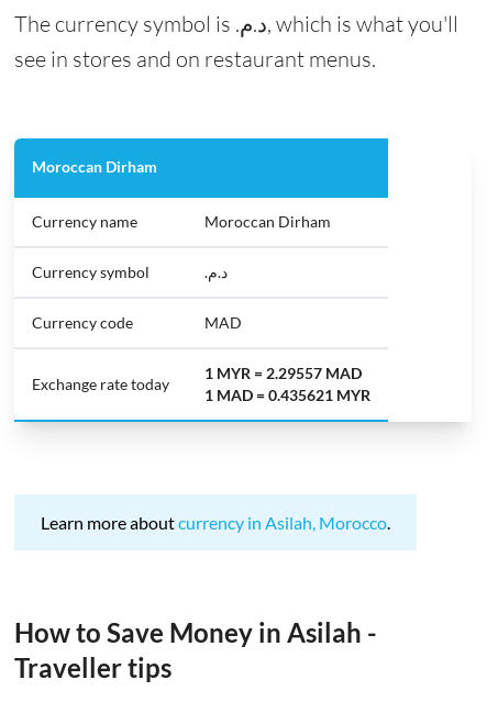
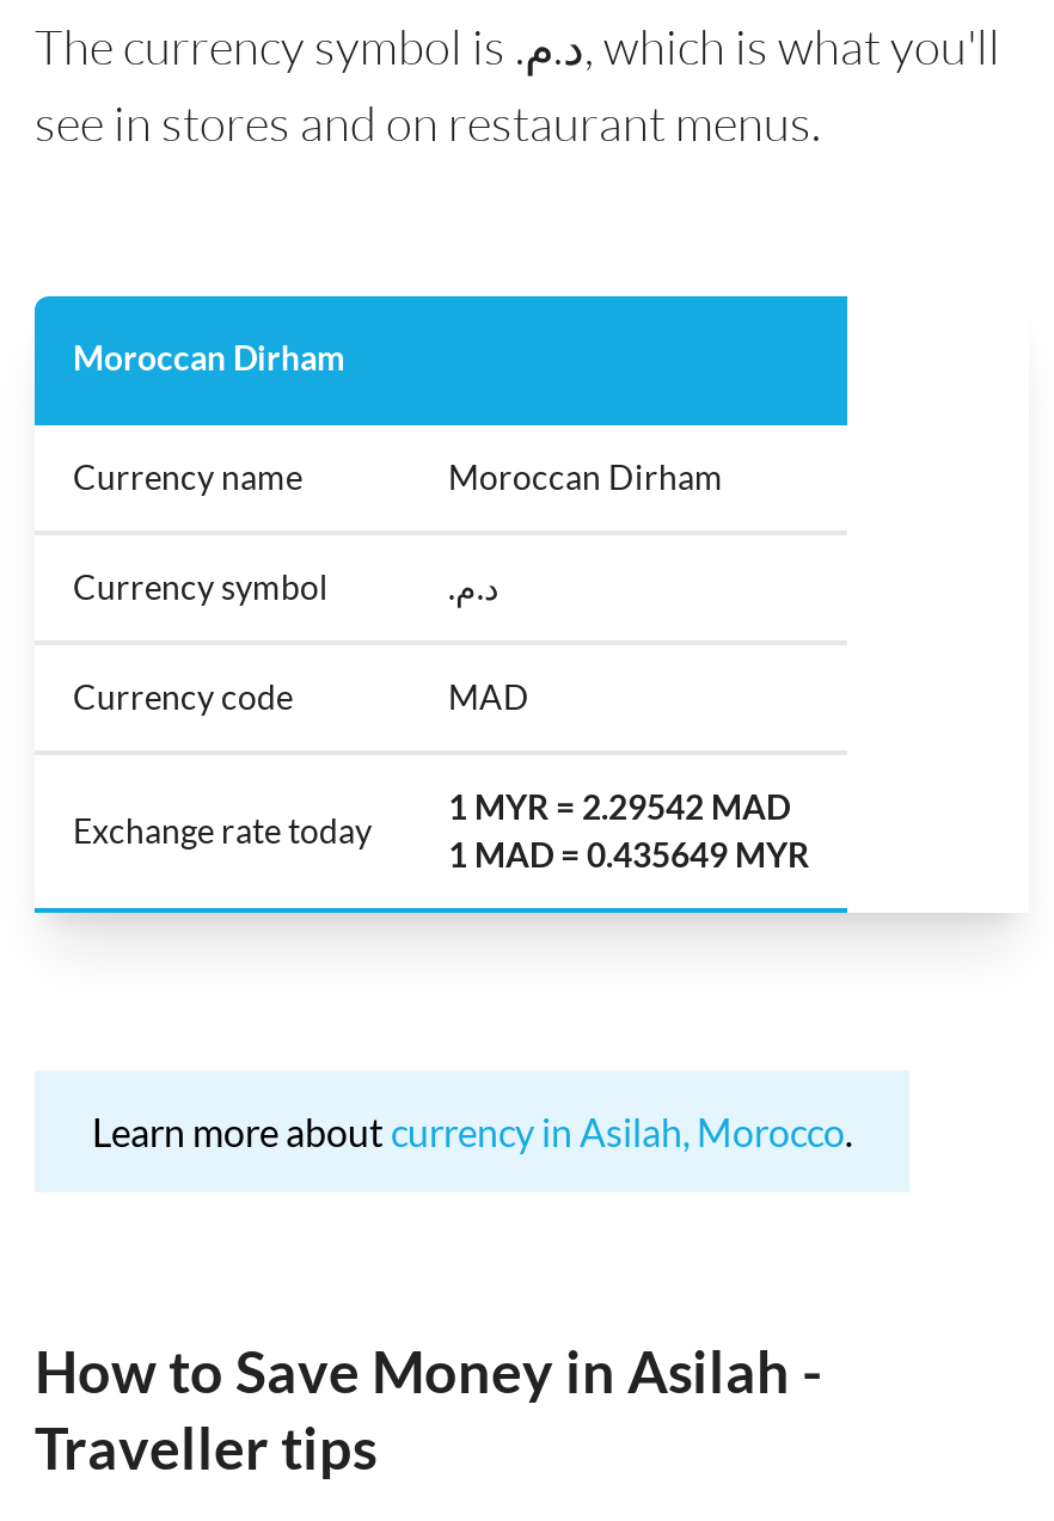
[204,364,362,382] 1 MYR = 2.29557 MAD -> [448,786,790,827] 1 MYR = 2.29542 MAD
[204,386,370,404] 1 MAD = 0.435621 MYR -> [448,834,809,875] 1 MAD = 0.435649 MYR

